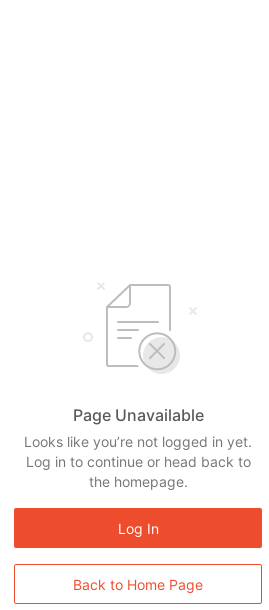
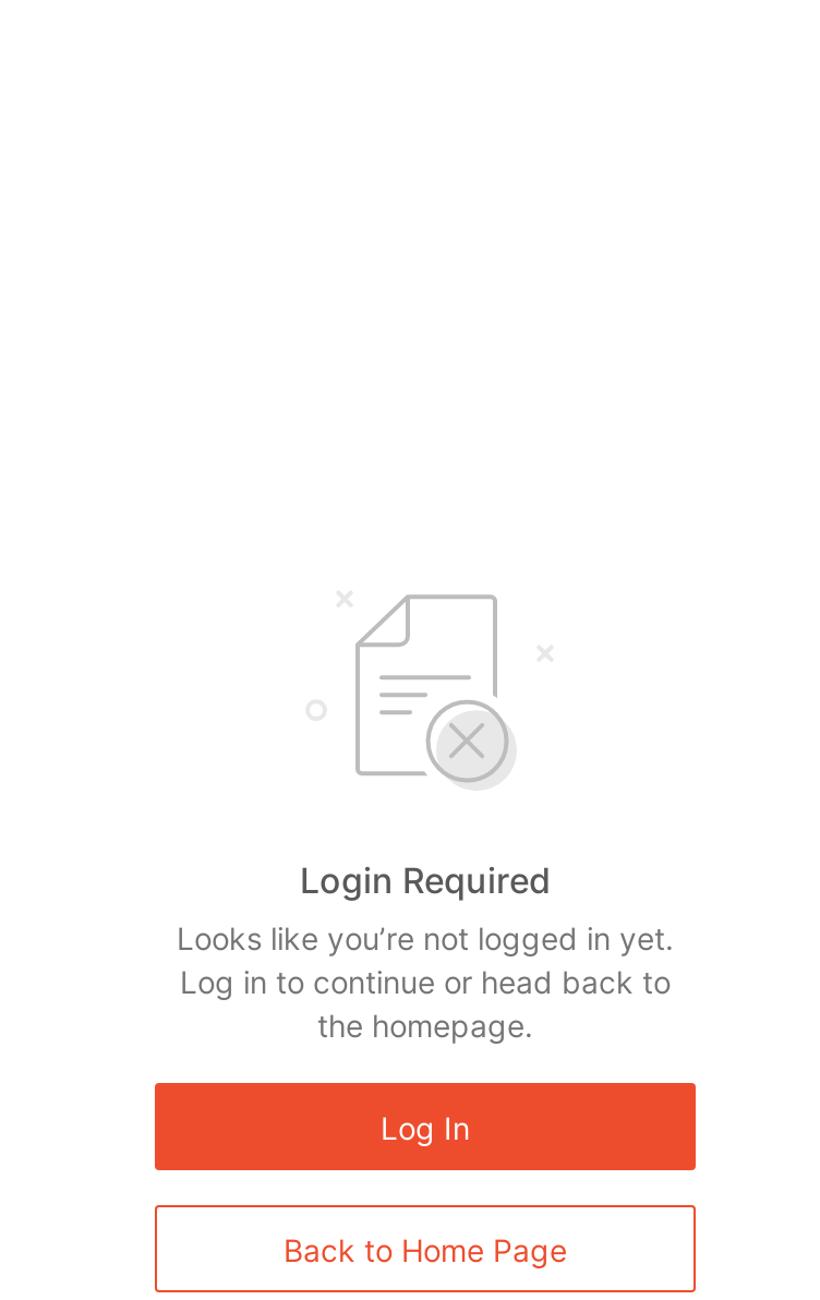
[72,405,203,425] Page Unavailable -> [300,858,551,902] Login Required

